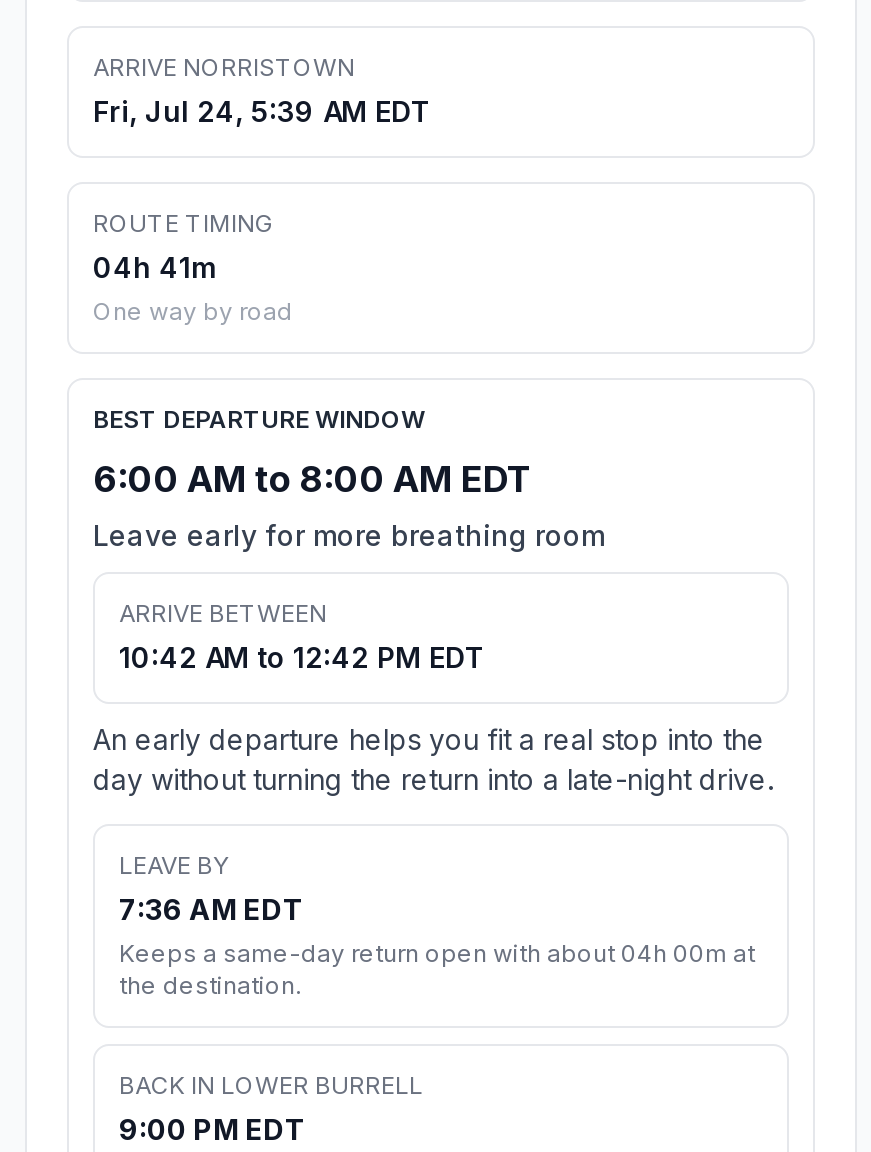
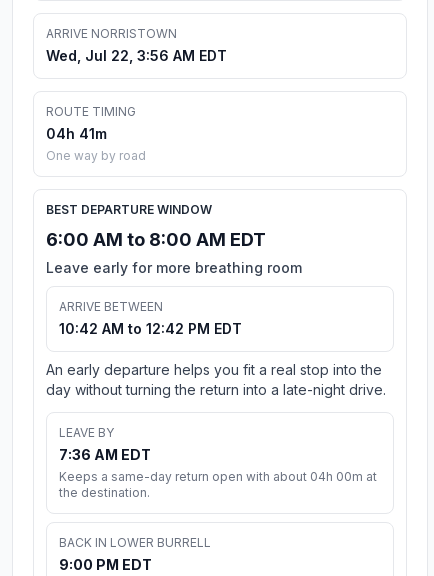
[93,94,431,128] Fri, Jul 24, 5:39 AM EDT -> [46,47,227,64] Wed, Jul 22, 3:56 AM EDT

